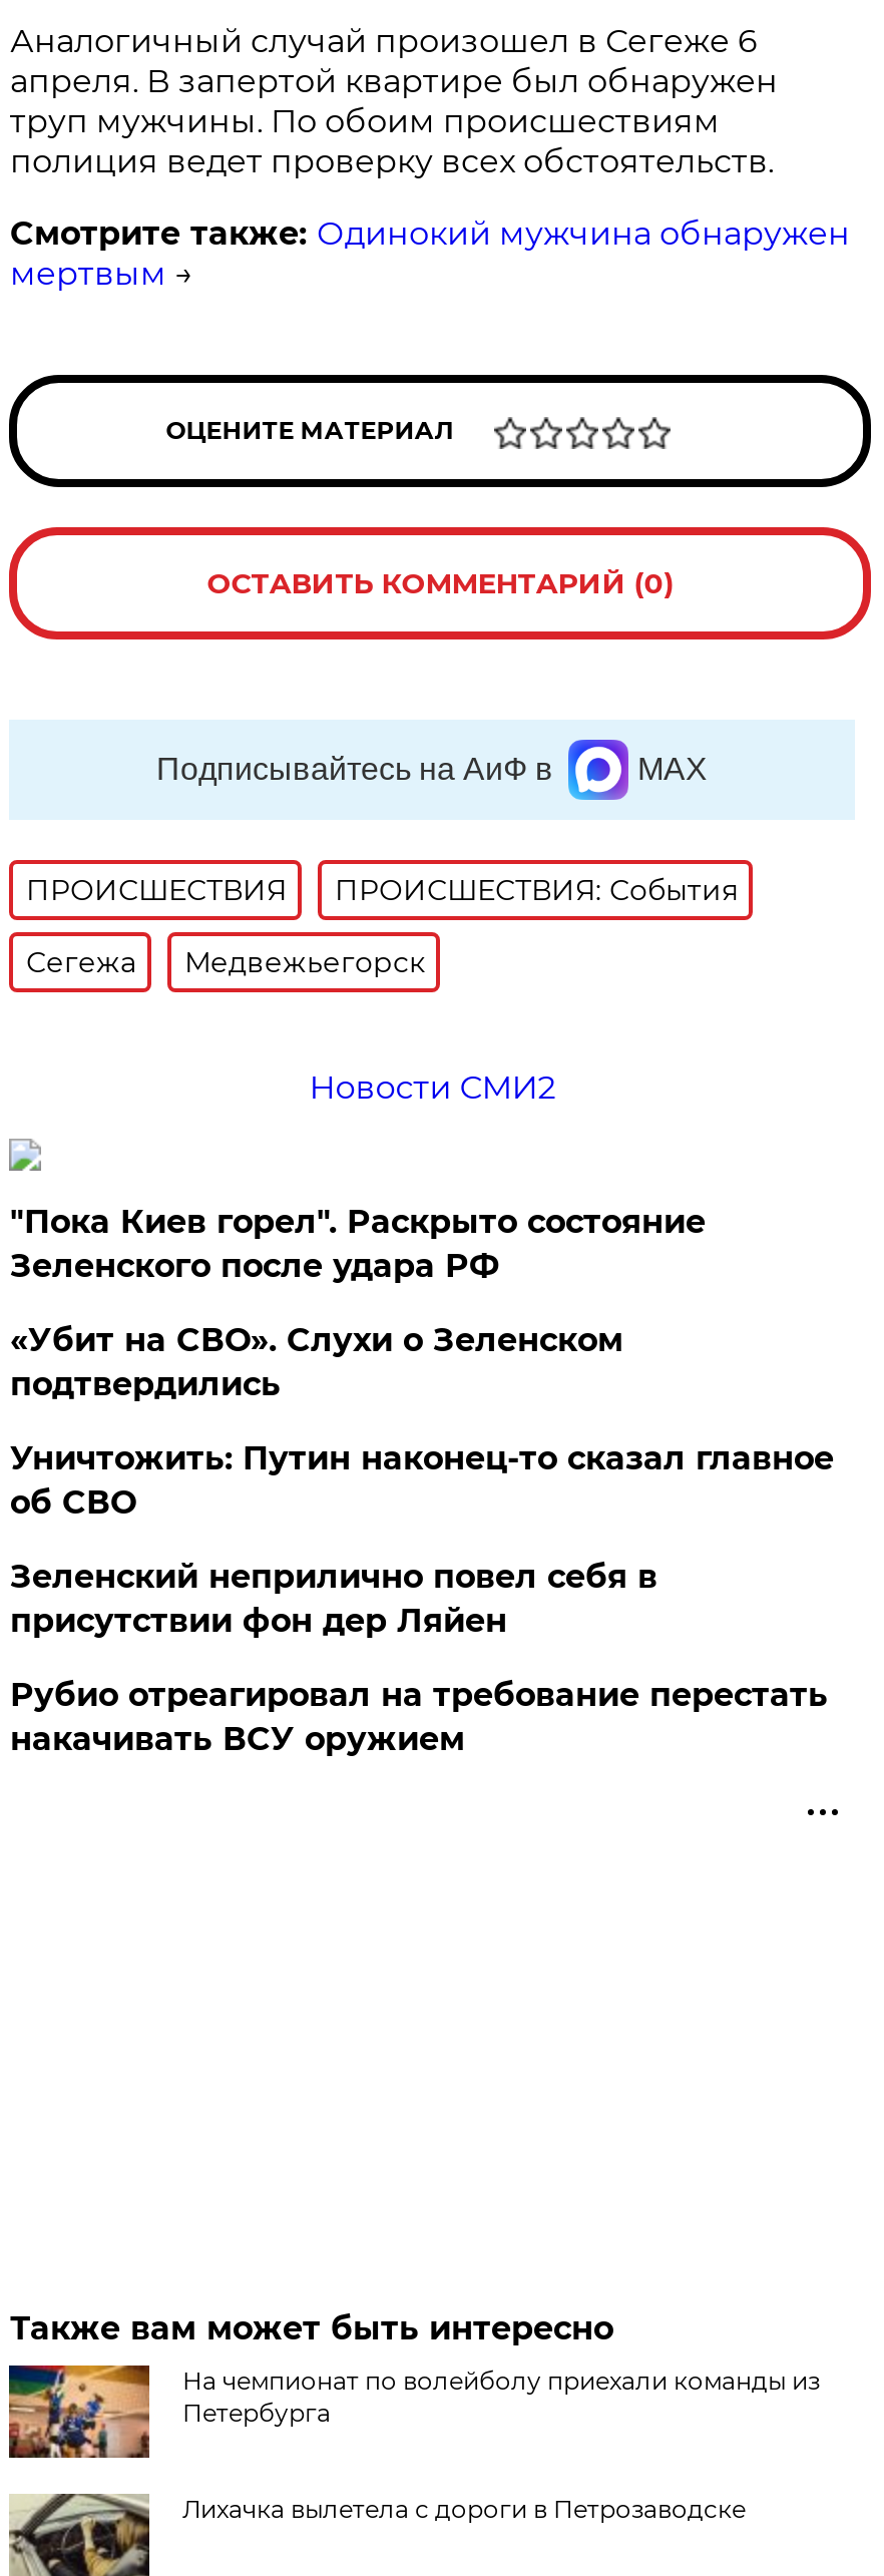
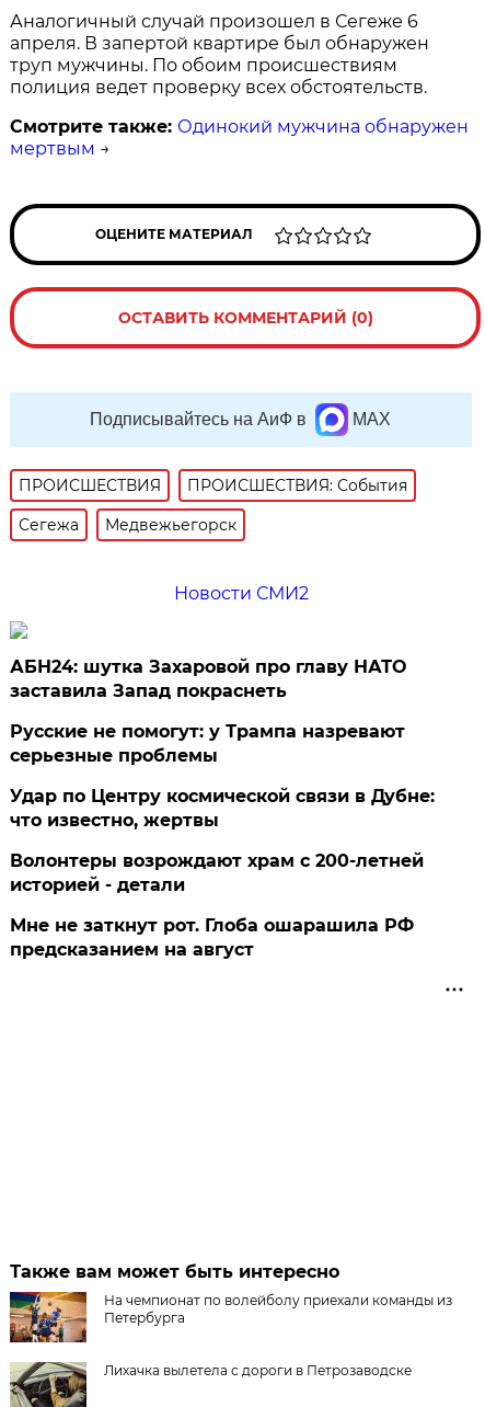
[10,1203,705,1285] "Пока Киев горел". Раскрыто состояние | Зеленского после удара РФ -> [10,656,407,701] АБН24: шутка Захаровой про главу НАТО | заставила Запад покраснеть
[10,1321,623,1403] «Убит на СВО». Слухи о Зеленском | подтвердились -> [10,721,406,766] Русские не помогут: у Трампа назревают | серьезные проблемы
[10,1439,834,1521] Уничтожить: Путин наконец-то сказал главное | об СВО -> [10,786,435,831] Удар по Центру космической связи в Дубне: | что известно, жертвы
[10,1557,657,1640] Зеленский неприлично повел cебя в | присутствии фон дер Ляйен -> [10,850,424,895] Волонтеры возрождают храм с 200-летней | историей - детали
[10,1676,828,1758] Рубио отреагировал на требование перестать | накачивать ВСУ оружием -> [10,915,414,960] Мне не заткнут рот. Глоба ошарашила РФ | предсказанием на август

